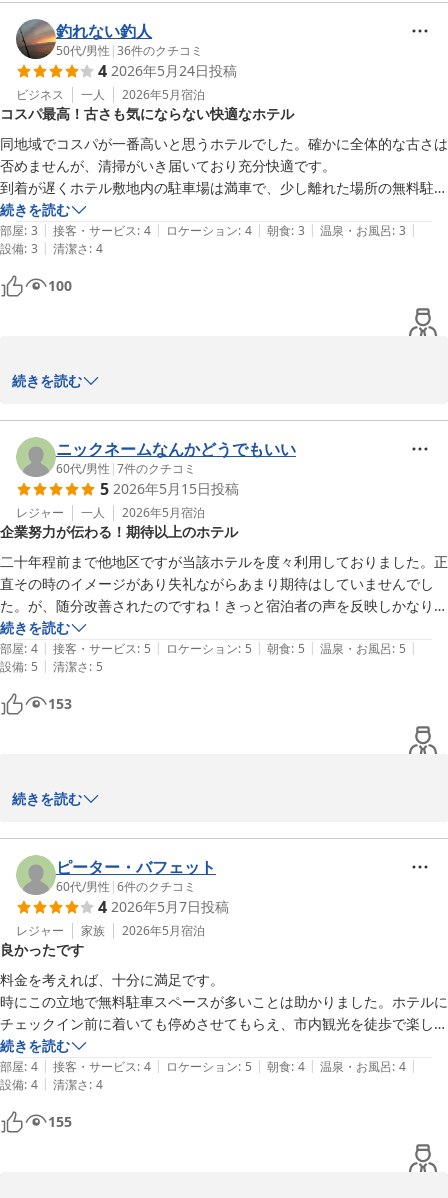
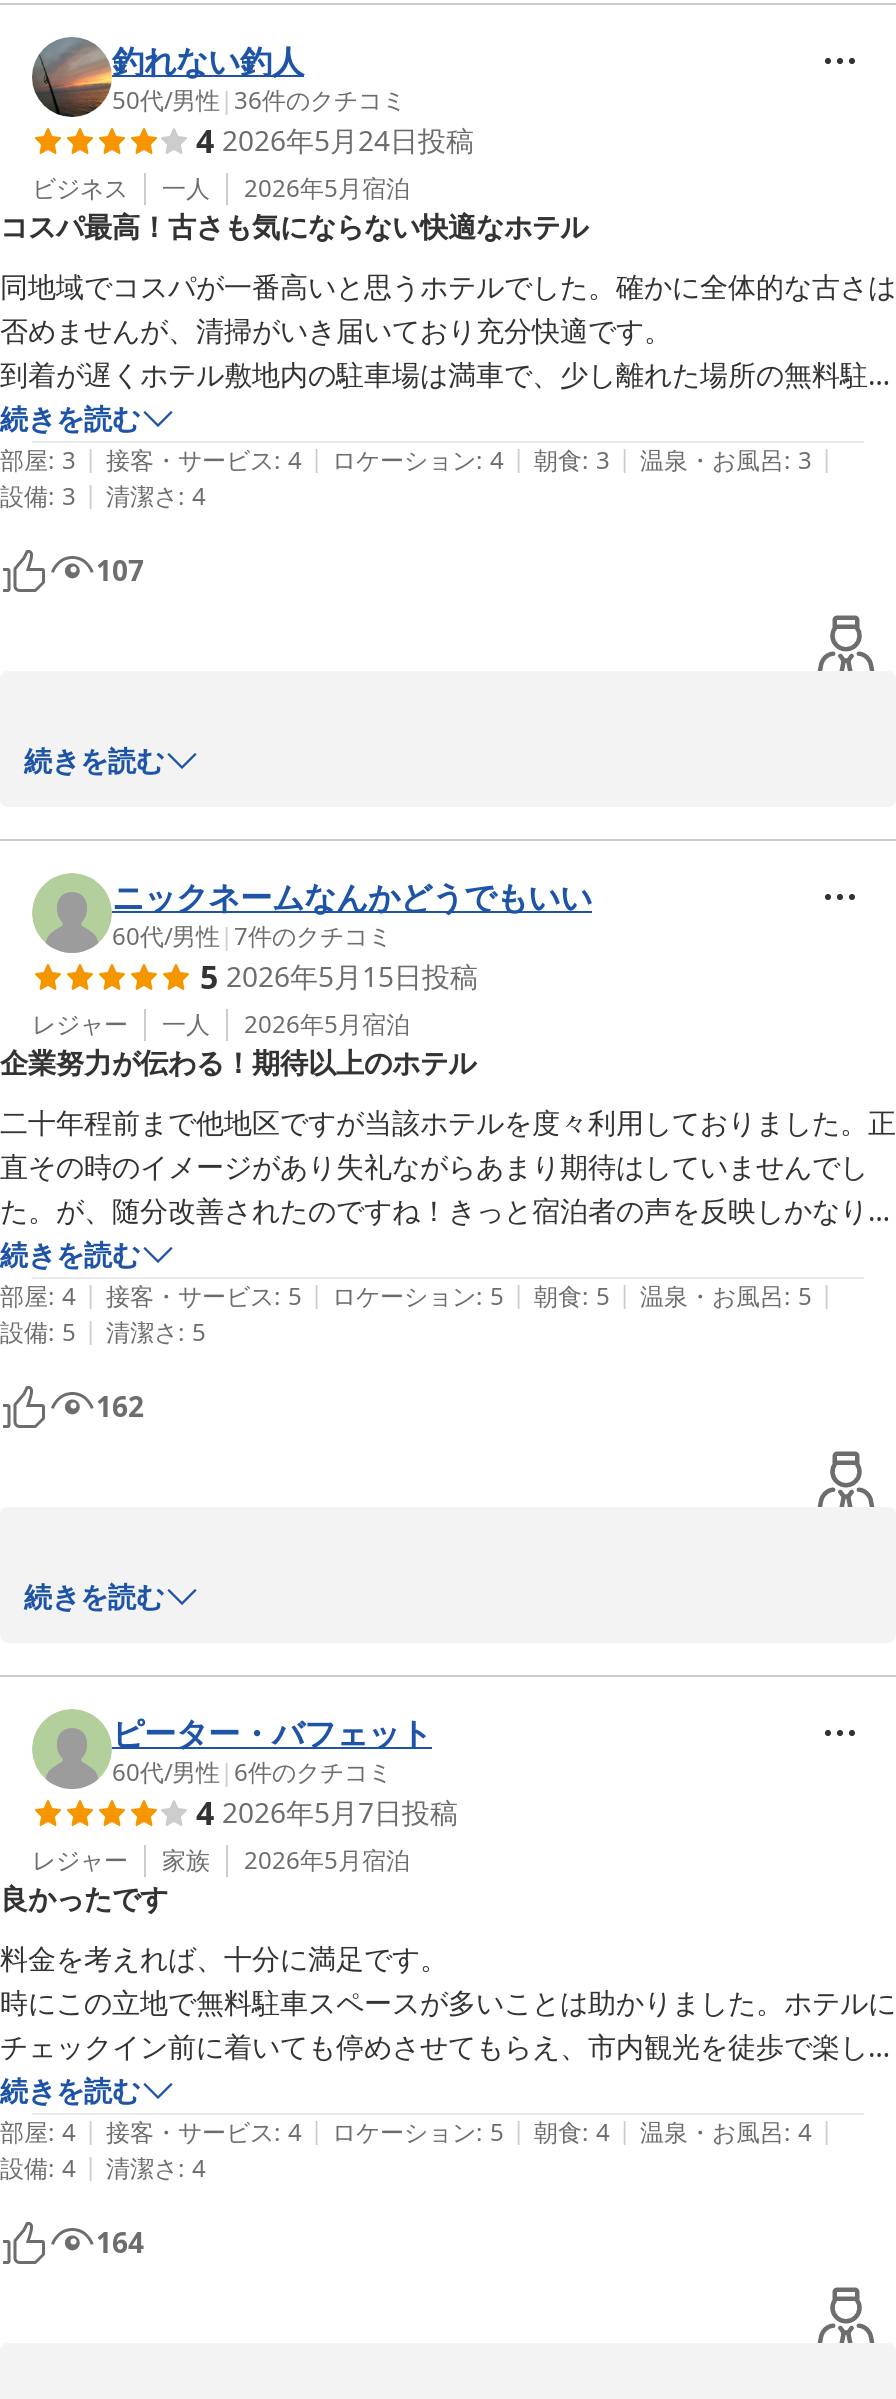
[48,276,72,295] 100 -> [96,551,144,589] 107
[48,694,72,713] 153 -> [96,1387,144,1425] 162
[48,1112,72,1131] 155 -> [96,2223,144,2261] 164

